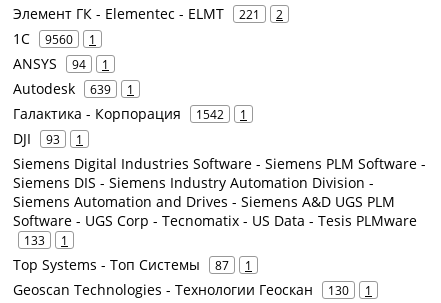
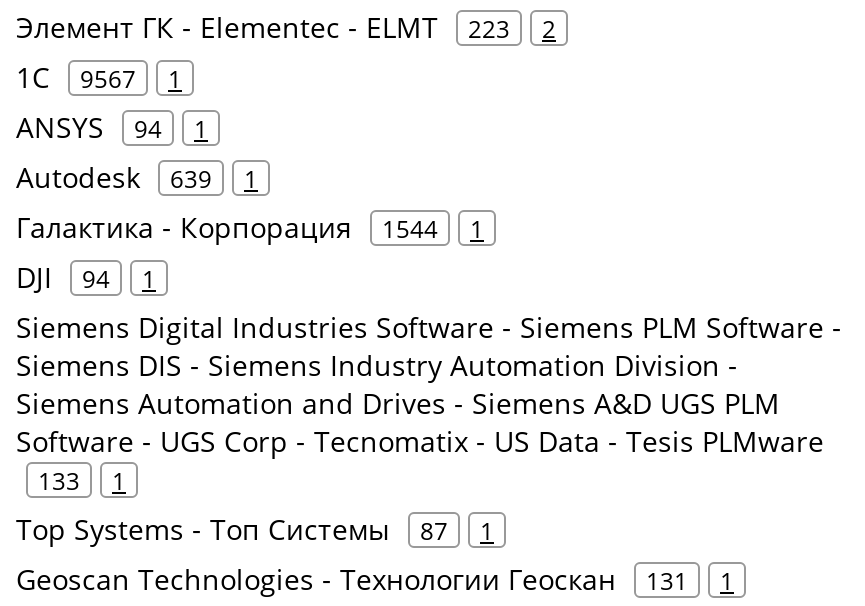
[13,4,283,23] Элемент ГК - Elementec - ELMT 221 2 -> [16,8,556,46] Элемент ГК - Elementec - ELMT 223 2
[13,29,96,48] 1С 9560 1 -> [16,58,182,96] 1С 9567 1
[13,104,247,123] Галактика - Корпорация 1542 1 -> [16,208,484,246] Галактика - Корпорация 1544 1
[13,129,83,148] DJI 93 1 -> [16,258,156,296] DJI 94 1
[13,280,372,299] Geoscan Technologies - Технологии Геоскан 130 1 -> [16,560,734,598] Geoscan Technologies - Технологии Геоскан 131 1

